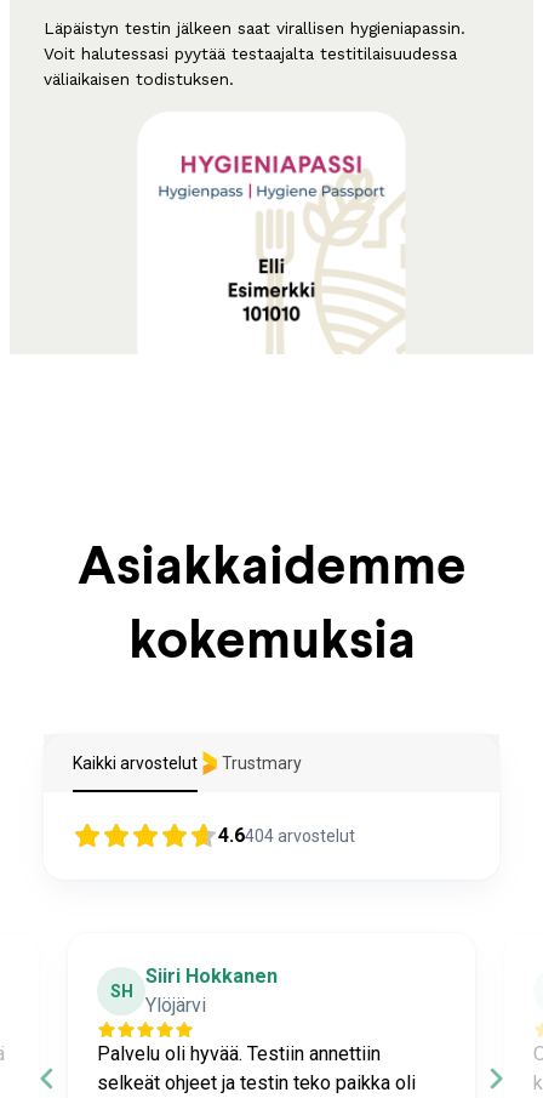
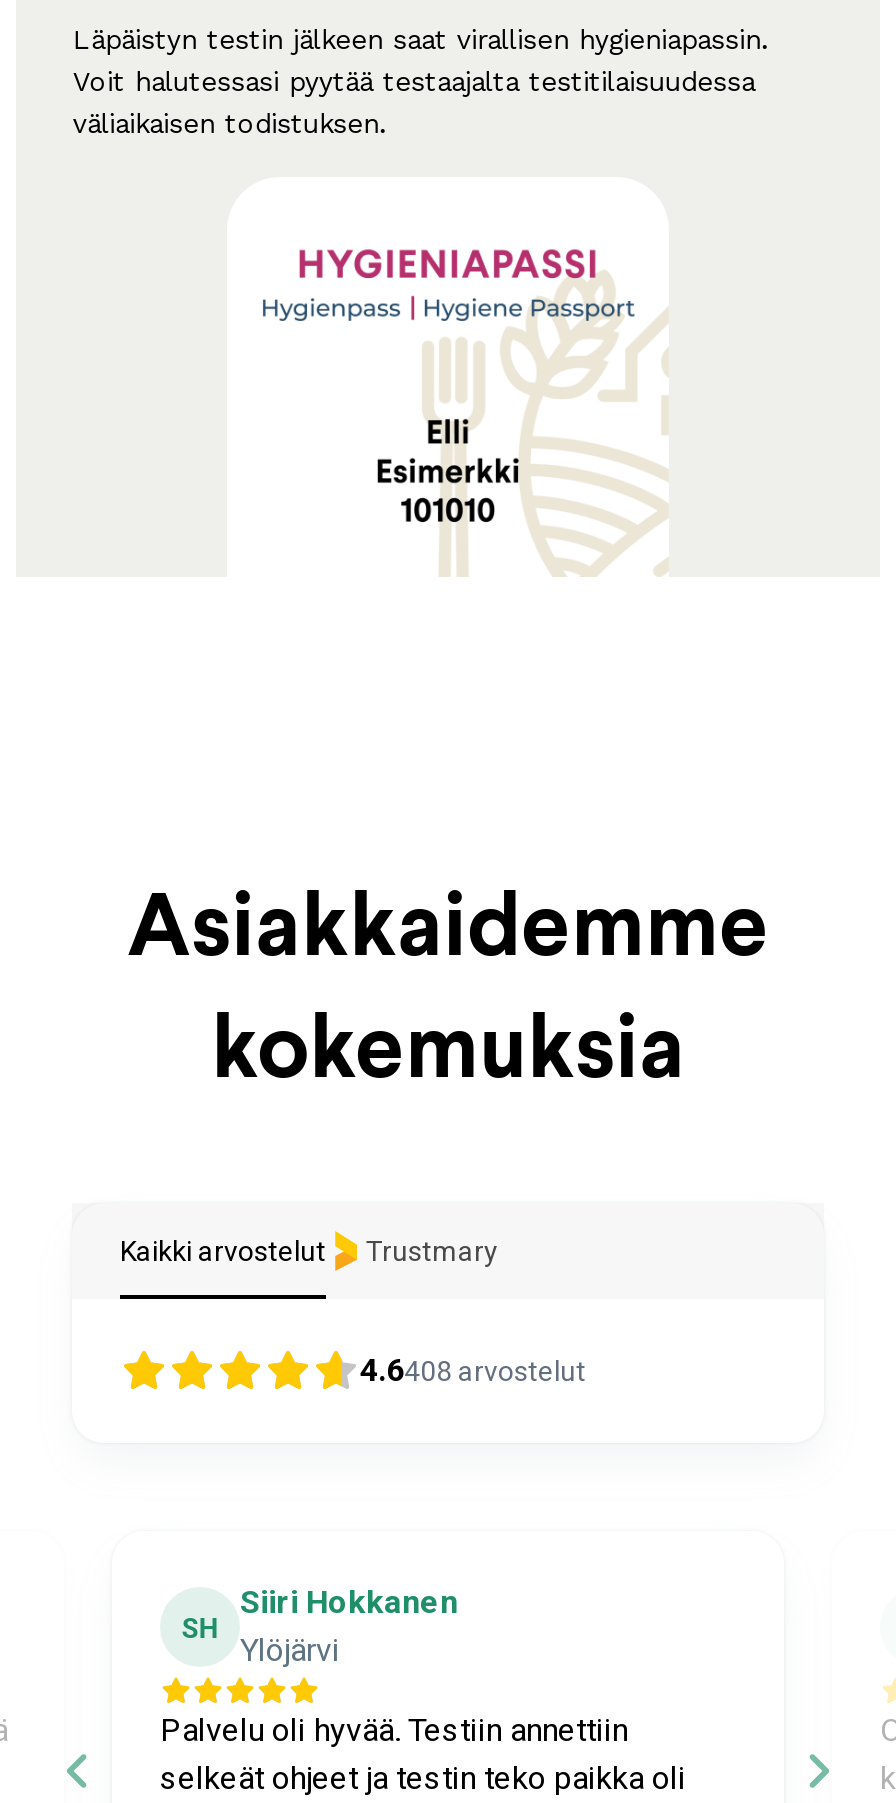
[218,823,355,846] 4.6404 arvostelut -> [360,1350,586,1388] 4.6408 arvostelut

